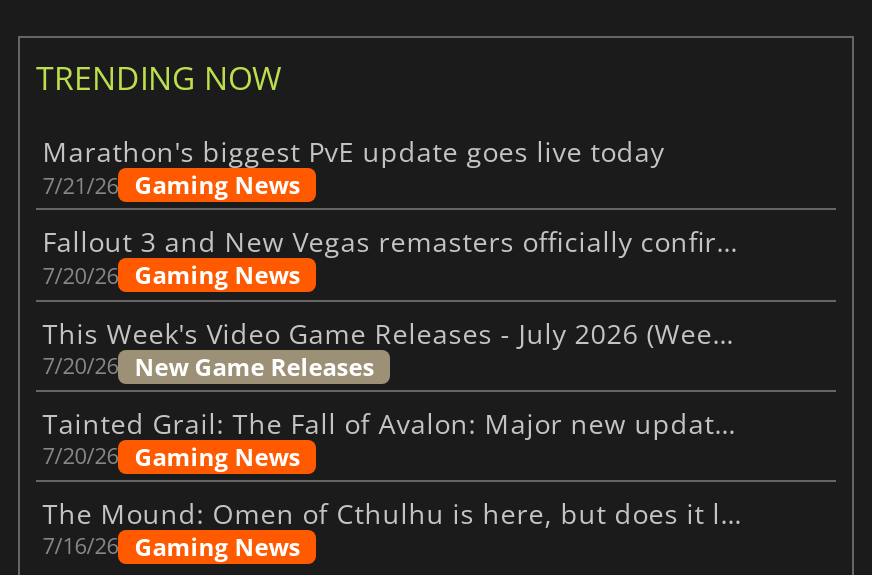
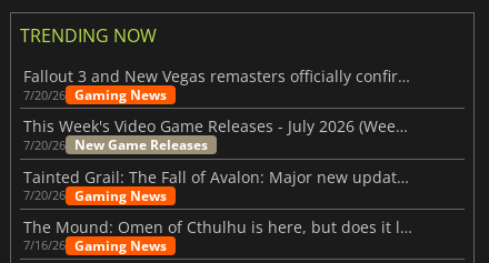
[42,132,664,202] Marathon's biggest PvE update goes live today | 7/21/26 Gaming News -> none

